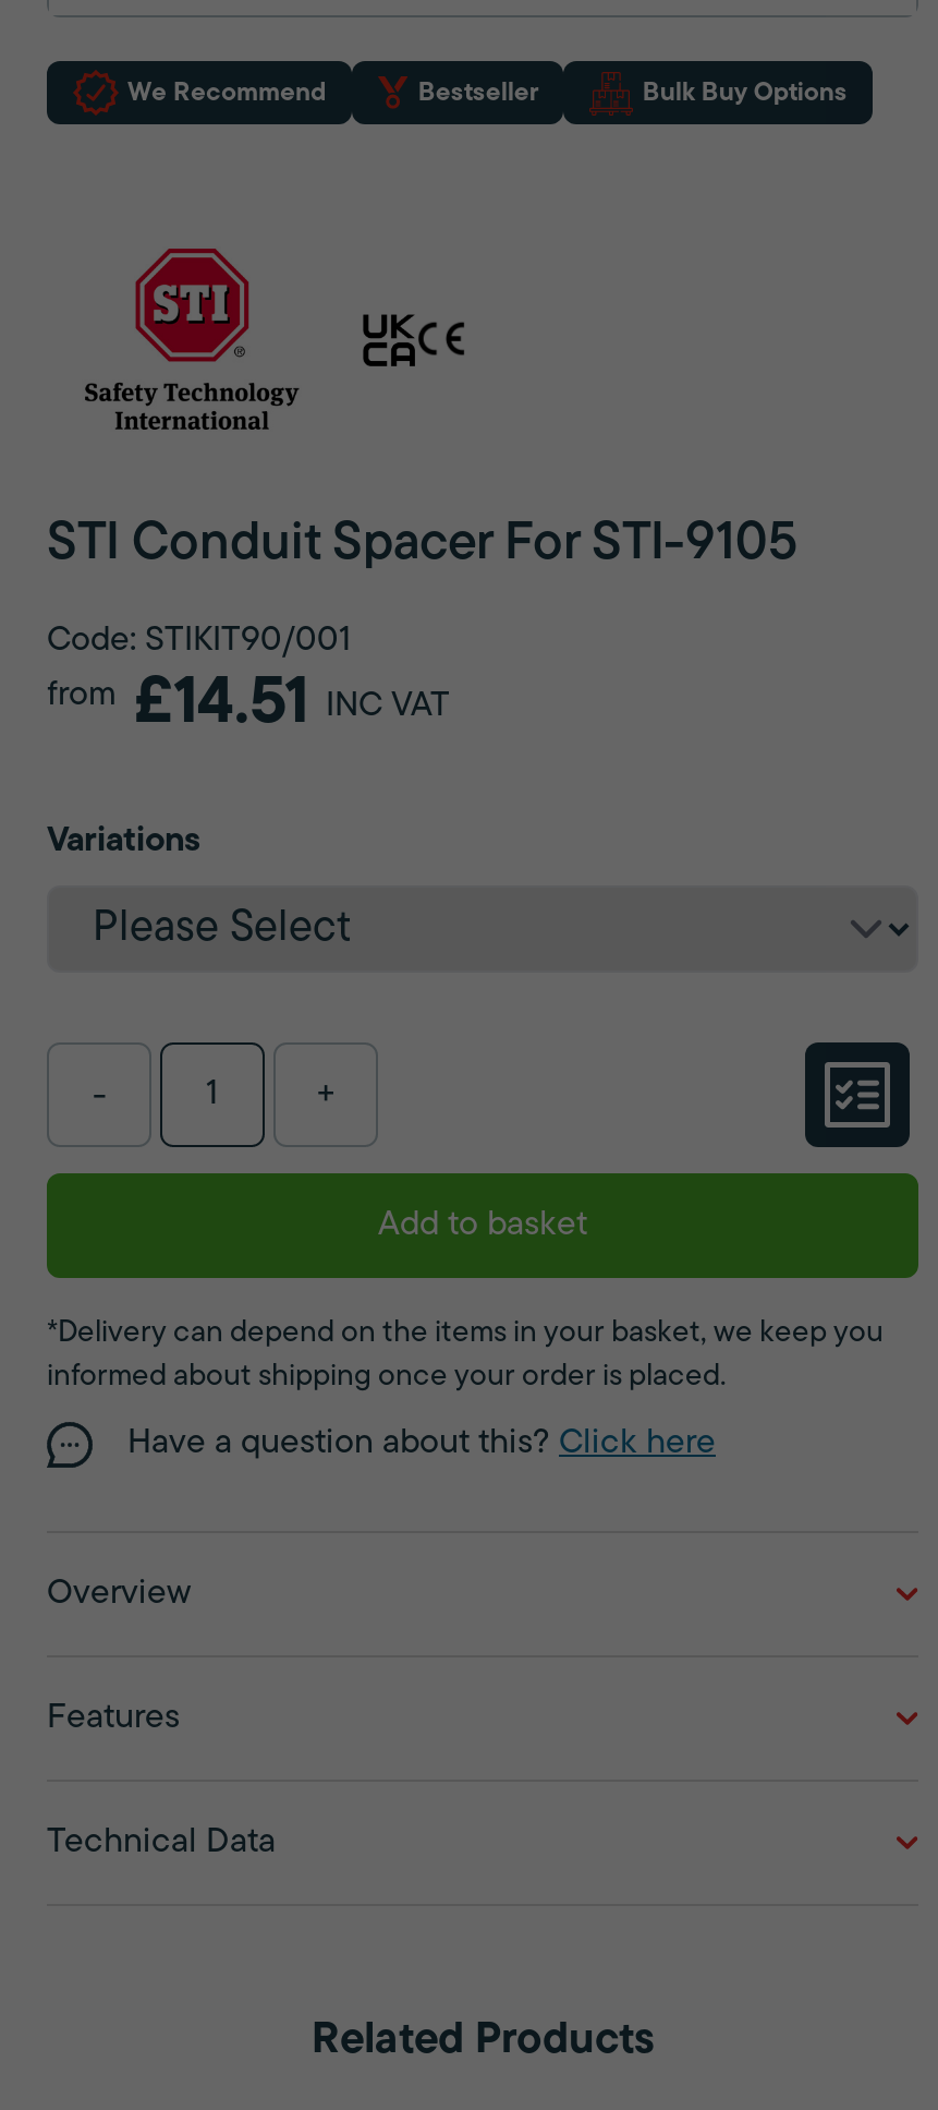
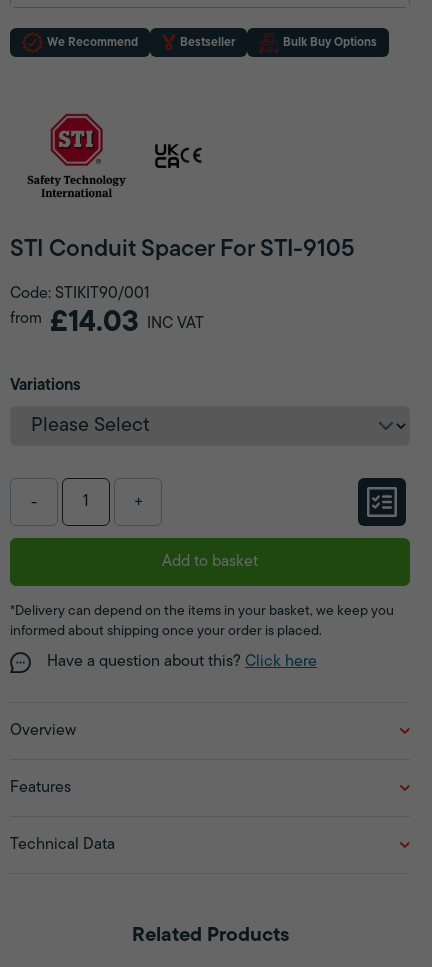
[47,672,450,740] from £14.51 INC VAT -> [10,308,204,339] from £14.03 INC VAT

